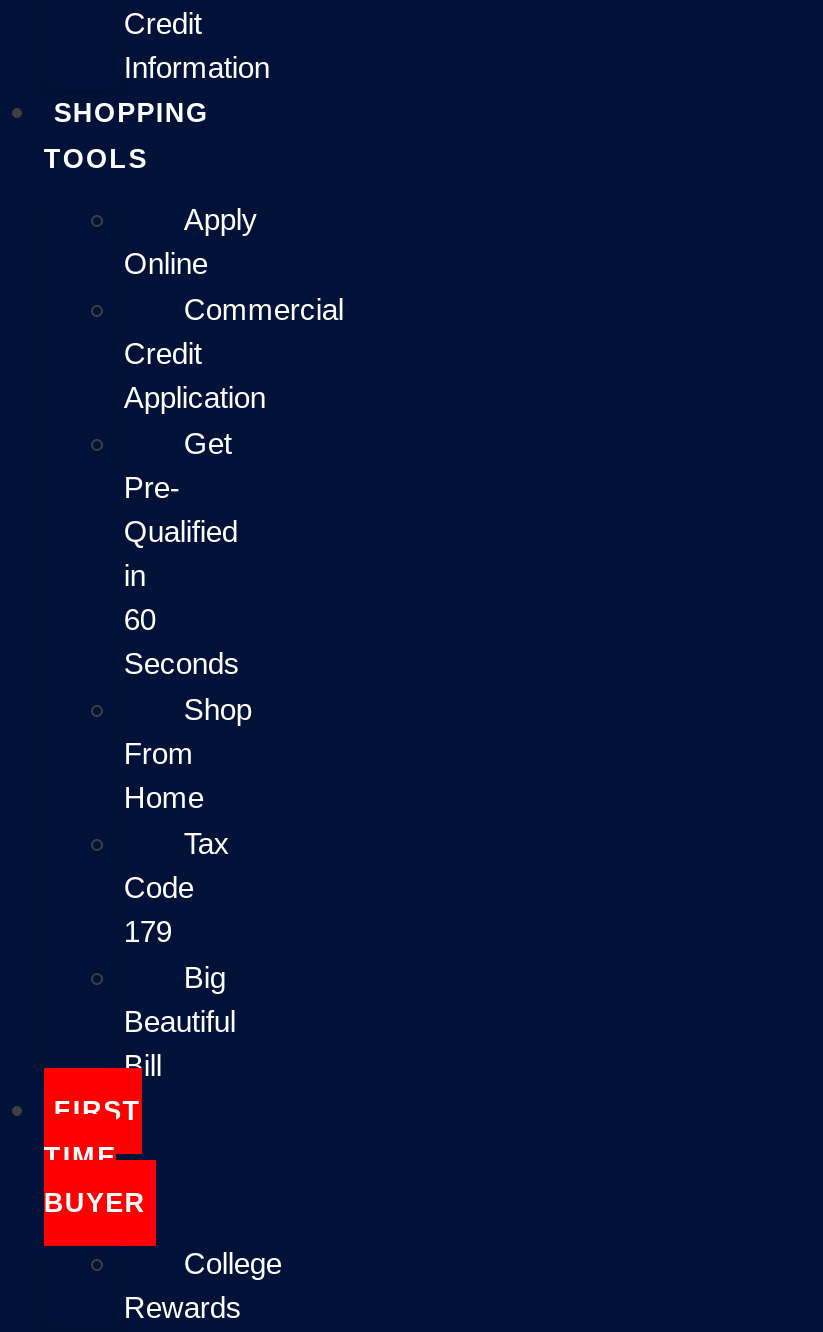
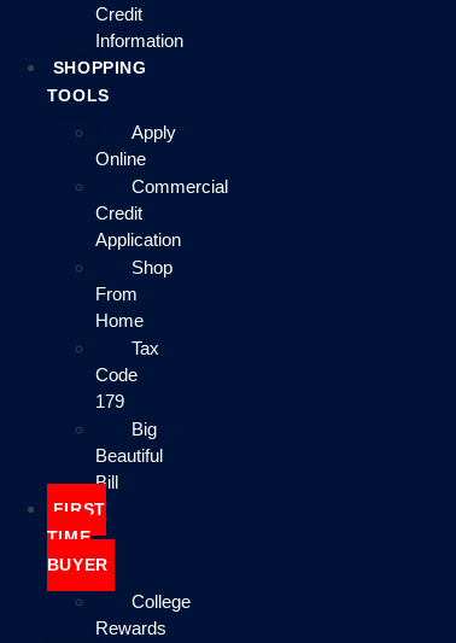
[124,426,240,680] Get | Pre- | Qualified | in | 60 | Seconds -> none

